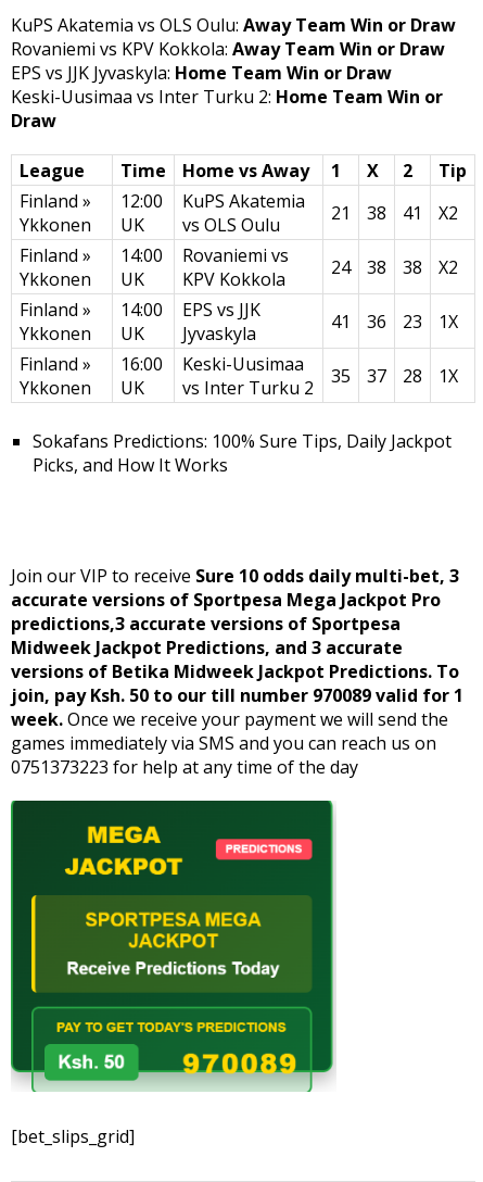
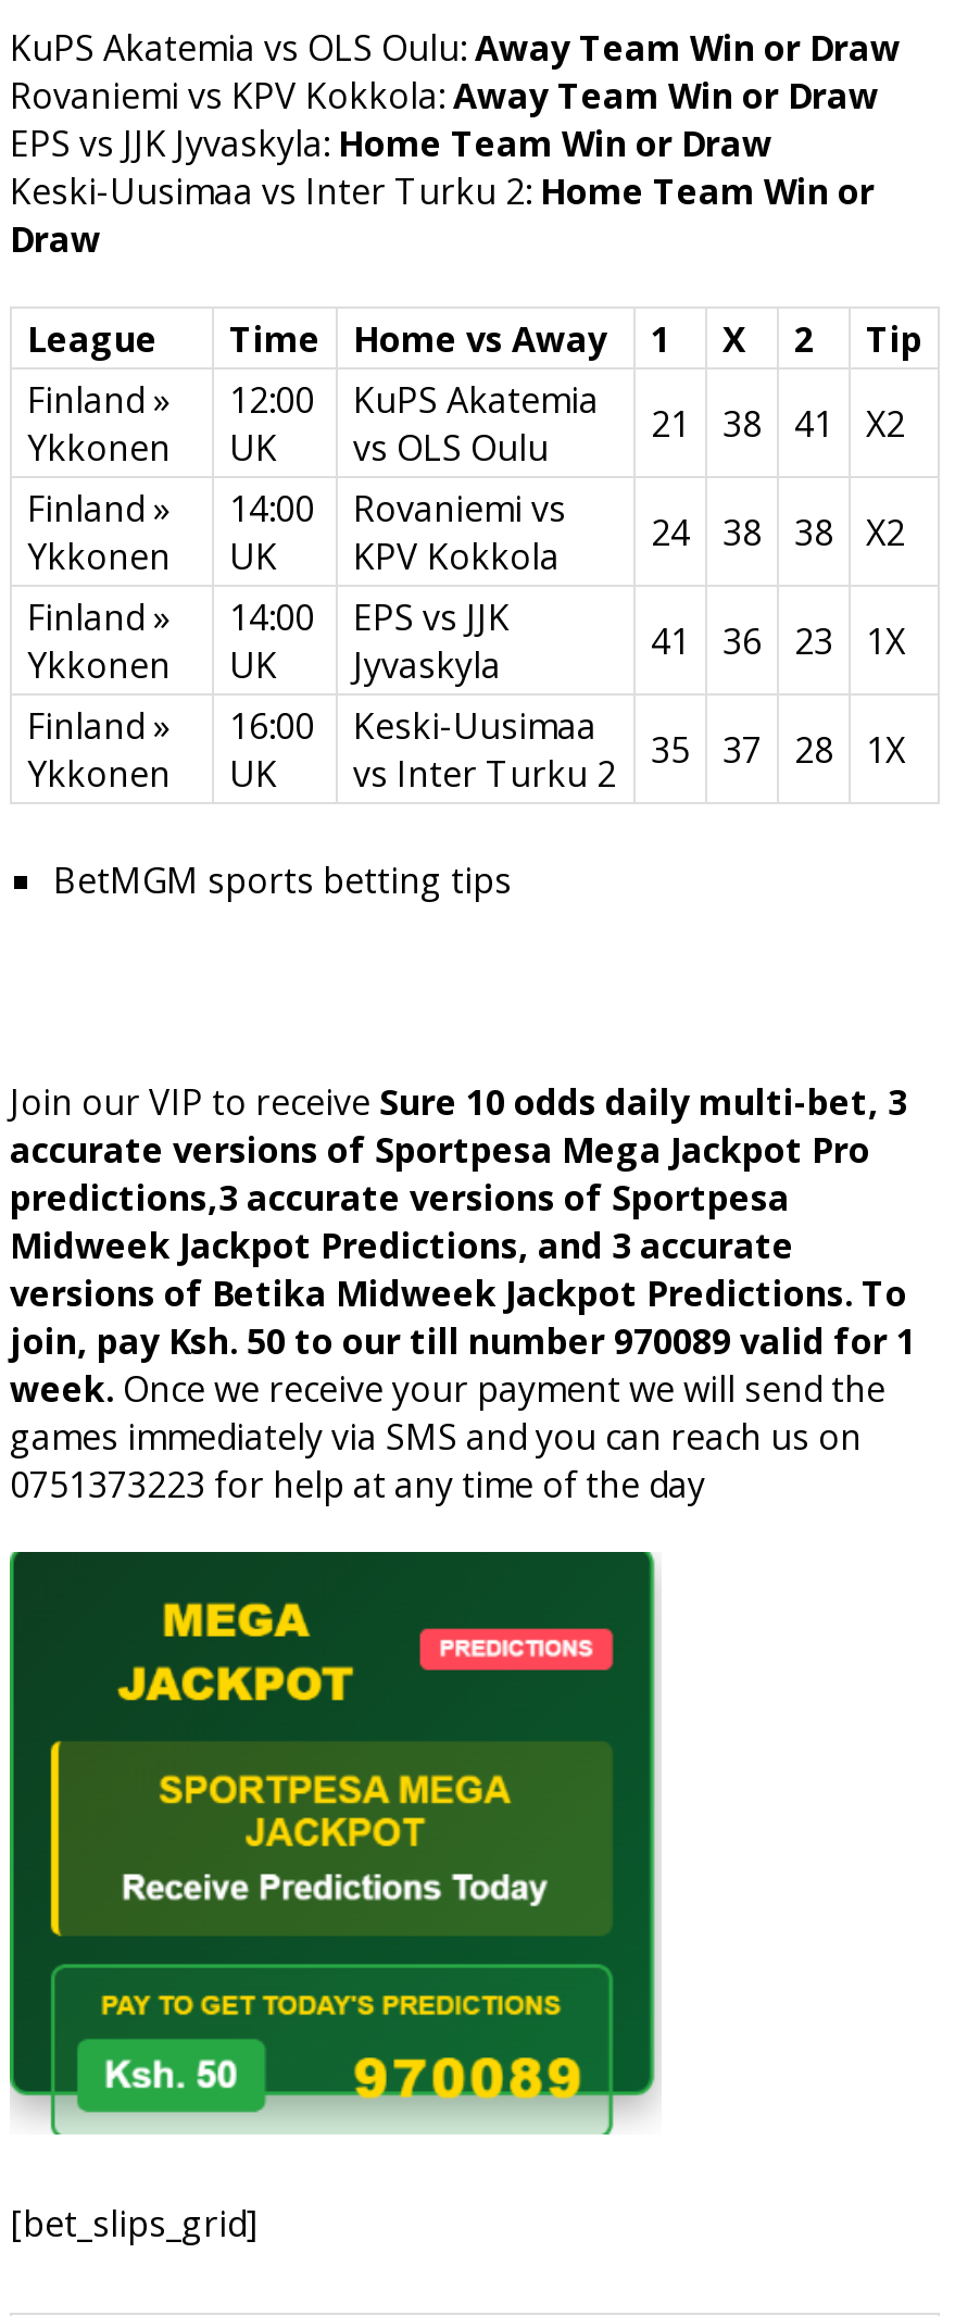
[33,429,452,476] Sokafans Predictions: 100% Sure Tips, Daily Jackpot | Picks, and How It Works -> [53,856,512,904] BetMGM sports betting tips

